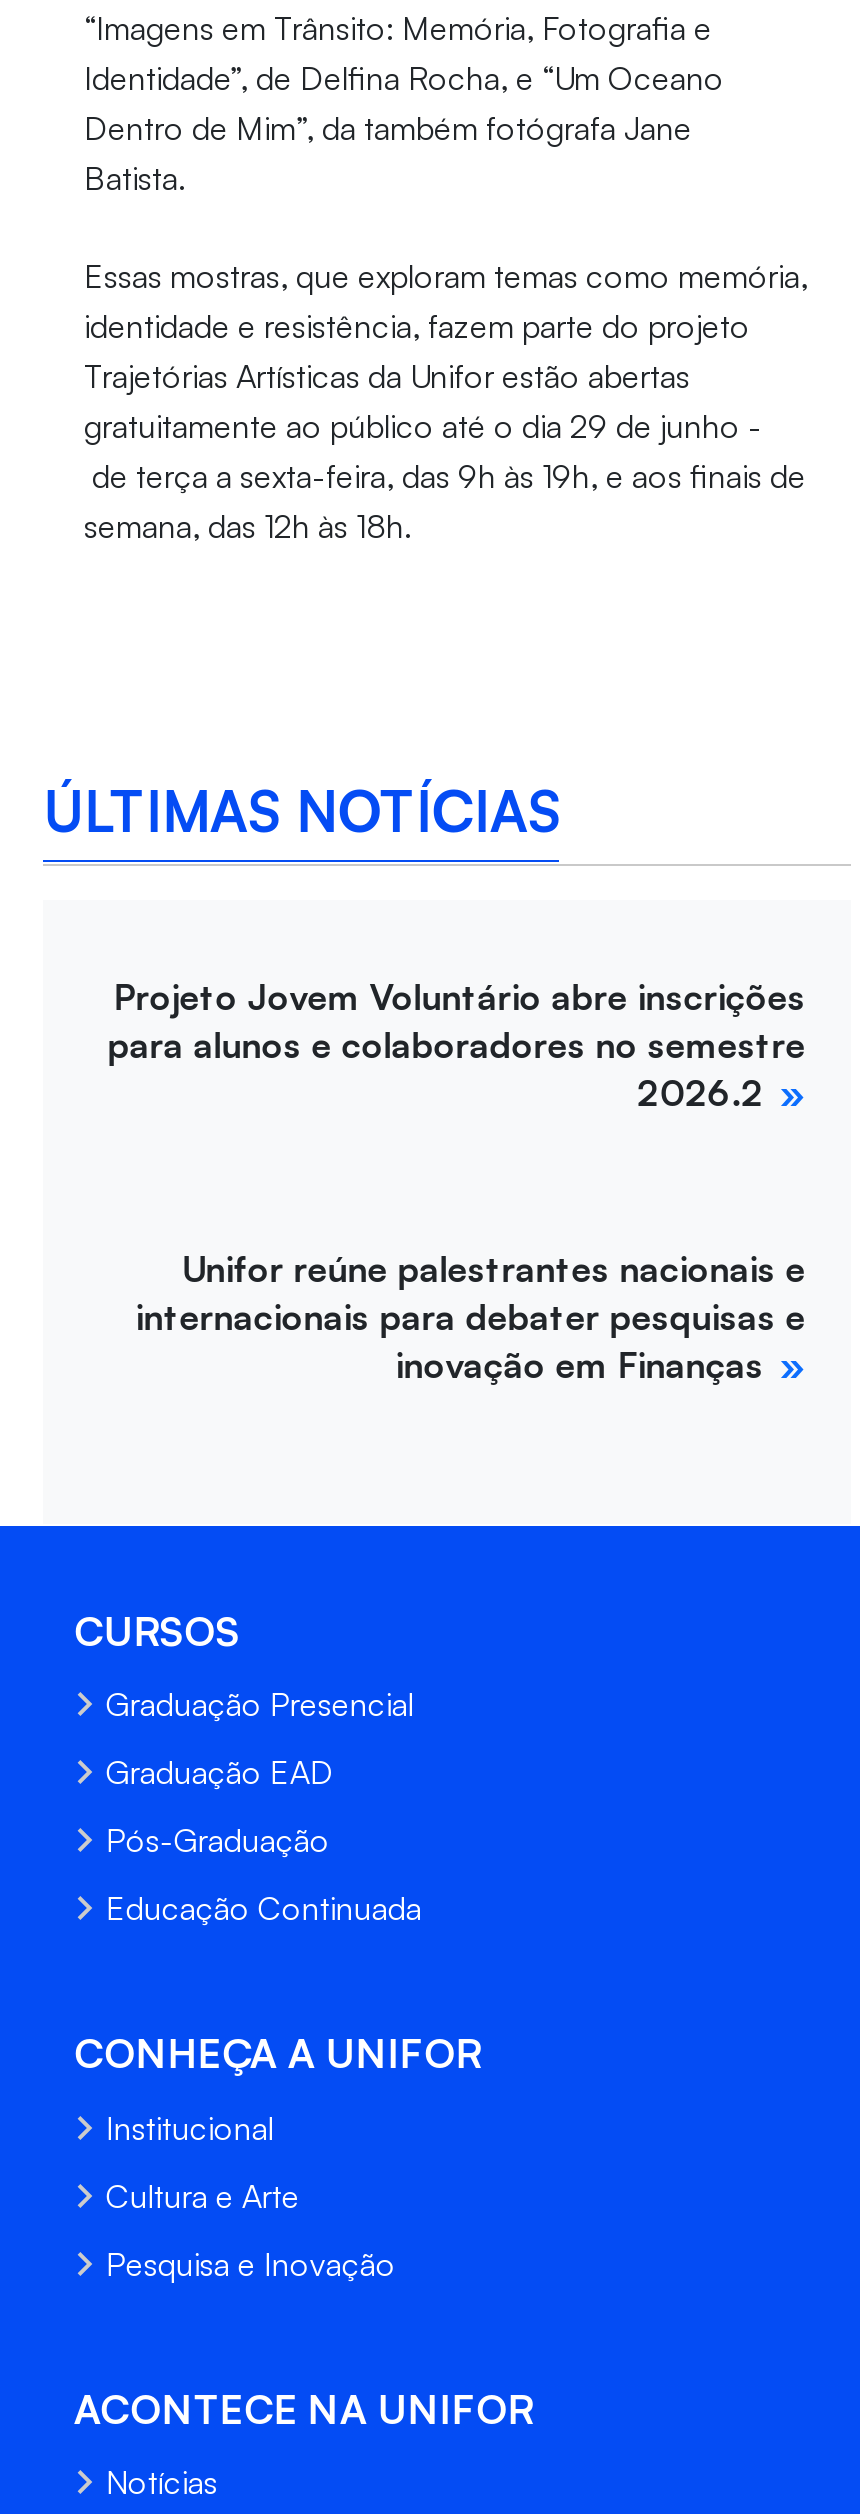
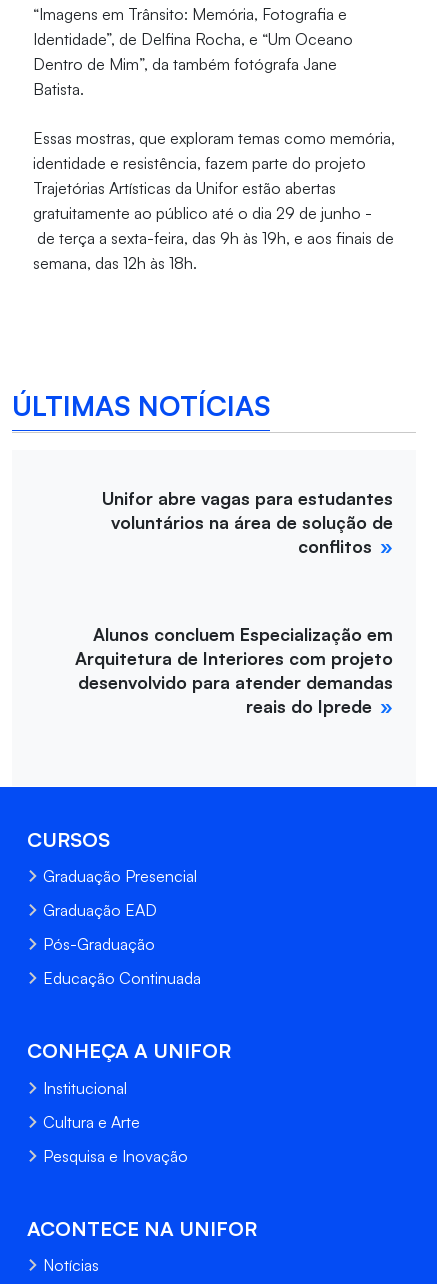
[107,974,805,1114] Projeto Jovem Voluntário abre inscrições | para alunos e colaboradores no semestre | 2026.2 -> [102,487,393,557] Unifor abre vagas para estudantes | voluntários na área de solução de | conflitos
[135,1246,805,1386] Unifor reúne palestrantes nacionais e | internacionais para debater pesquisas e | inovação em Finanças -> [75,623,393,717] Alunos concluem Especialização em | Arquitetura de Interiores com projeto | desenvolvido para atender demandas | reais do Iprede

